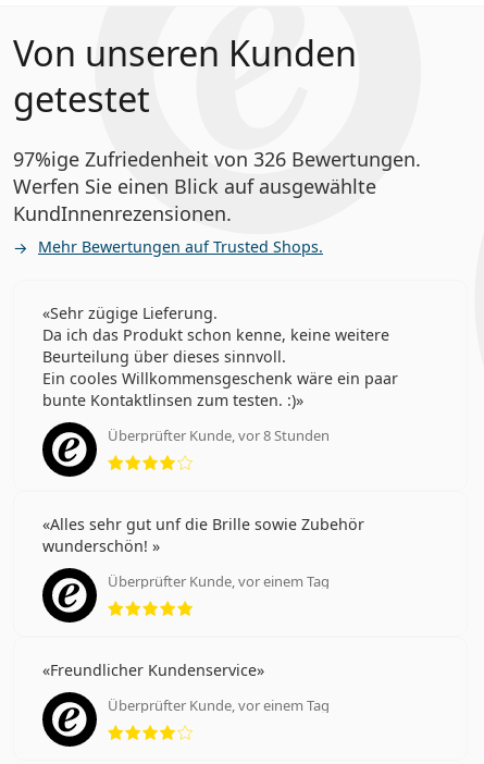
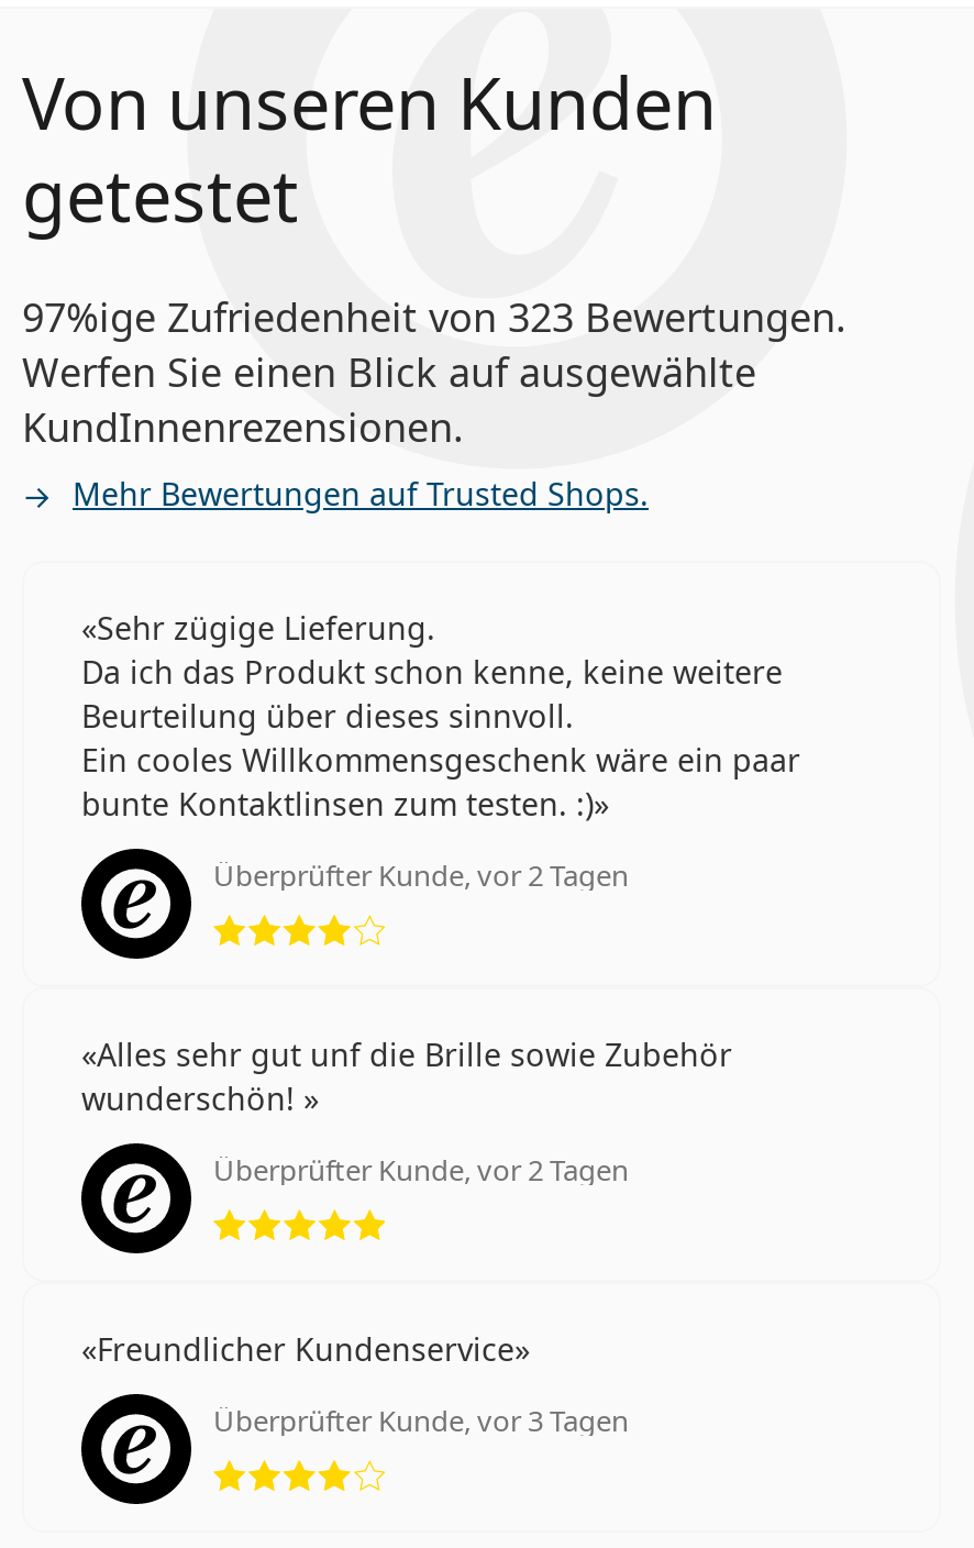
[13,146,421,172] 97%ige Zufriedenheit von 326 Bewertungen. -> [22,290,846,343] 97%ige Zufriedenheit von 323 Bewertungen.
[108,426,330,445] Überprüfter Kunde, vor 8 Stunden -> [213,855,629,895] Überprüfter Kunde, vor 2 Tagen
[108,571,330,591] Überprüfter Kunde, vor einem Tag -> [213,1150,629,1190] Überprüfter Kunde, vor 2 Tagen
[108,695,330,715] Überprüfter Kunde, vor einem Tag -> [213,1401,629,1440] Überprüfter Kunde, vor 3 Tagen

